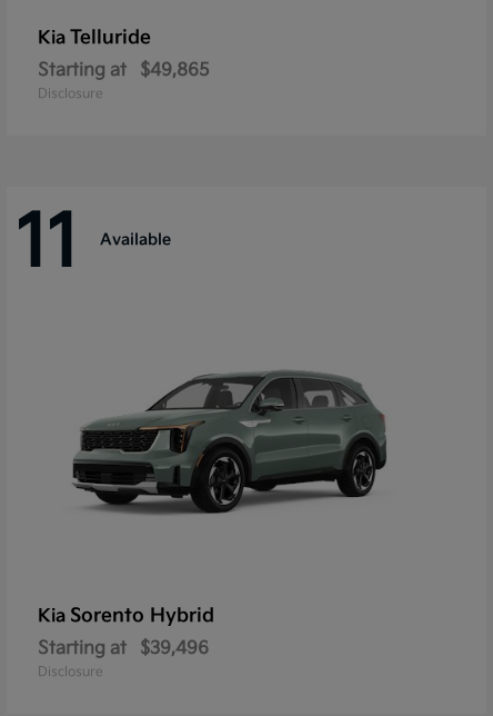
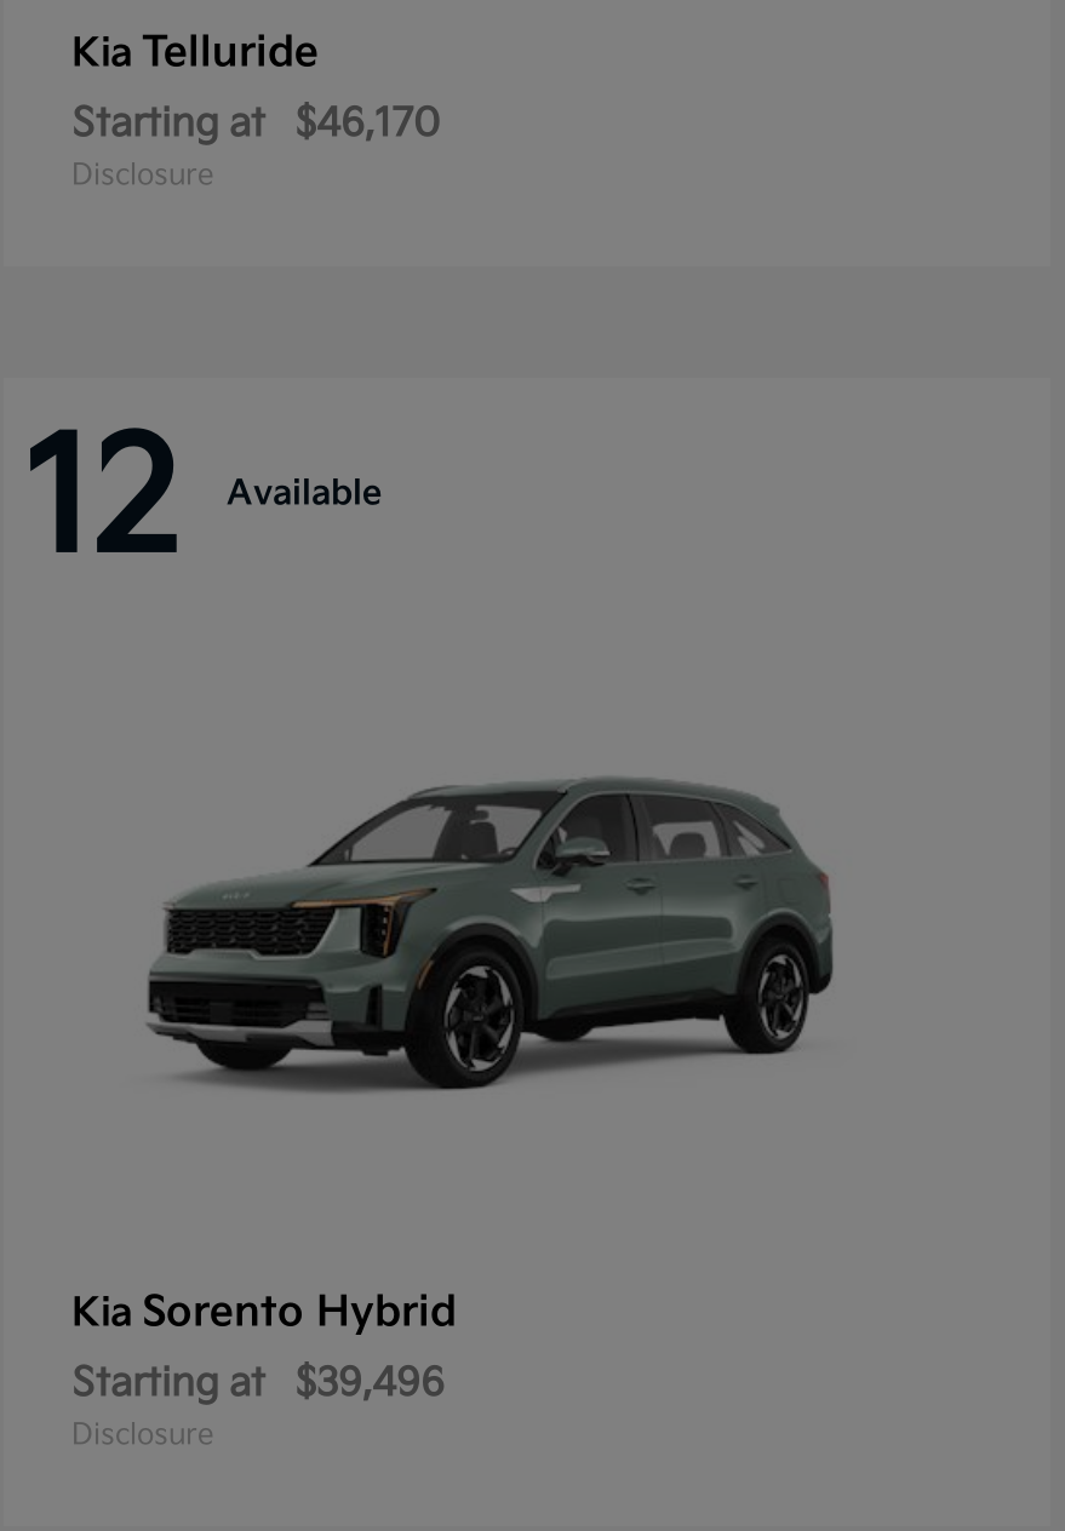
[38,60,210,81] Starting at $49,865 -> [71,101,440,147] Starting at $46,170
[16,201,171,287] 11 Available -> [23,410,382,596] 12 Available

